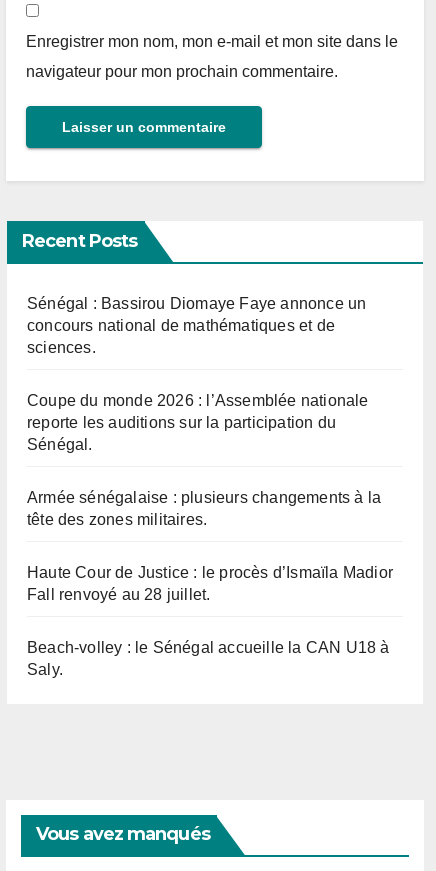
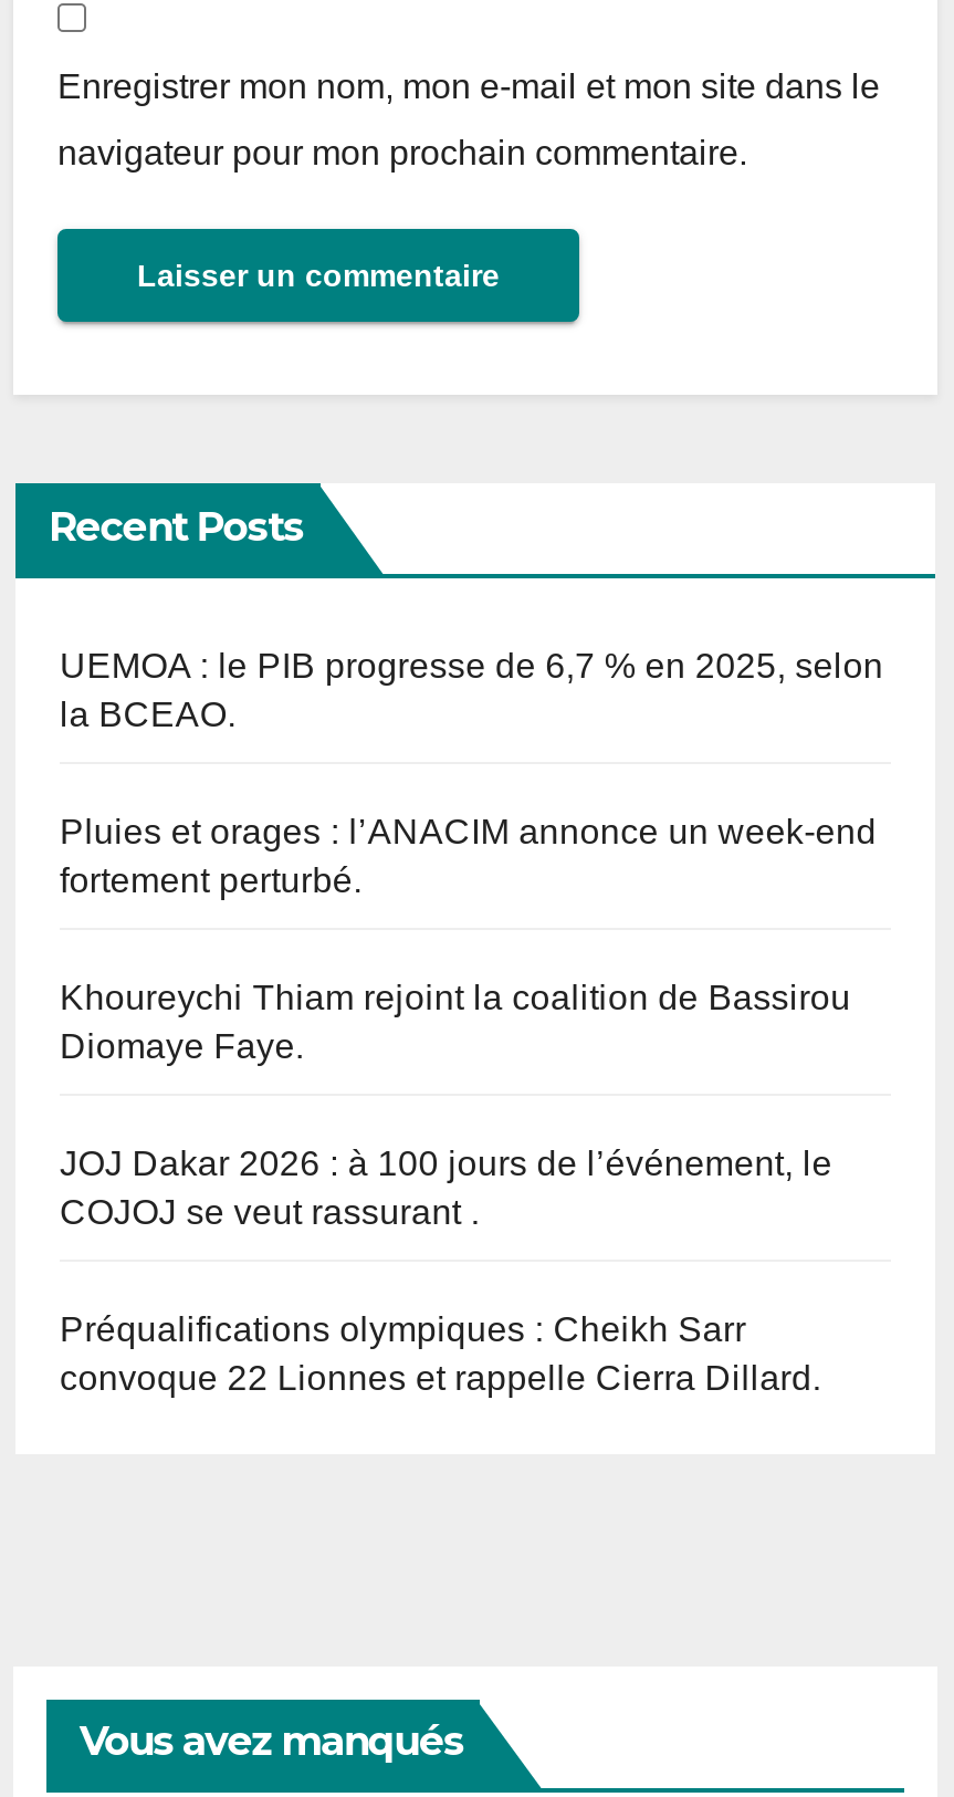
[27,295,366,356] Sénégal : Bassirou Diomaye Faye annonce un | concours national de mathématiques et de | sciences. -> [60,648,883,734] UEMOA : le PIB progresse de 6,7 % en 2025, selon | la BCEAO.
[27,392,369,453] Coupe du monde 2026 : l’Assemblée nationale | reporte les auditions sur la participation du | Sénégal. -> [60,814,876,900] Pluies et orages : l’ANACIM annonce un week-end | fortement perturbé.
[27,489,381,528] Armée sénégalaise : plusieurs changements à la | tête des zones militaires. -> [60,980,851,1066] Khoureychi Thiam rejoint la coalition de Bassirou | Diomaye Faye.
[27,564,393,603] Haute Cour de Justice : le procès d’Ismaïla Madior | Fall renvoyé au 28 juillet. -> [60,1145,832,1232] JOJ Dakar 2026 : à 100 jours de l’événement, le | COJOJ se veut rassurant .
[27,639,390,678] Beach-volley : le Sénégal accueille la CAN U18 à | Saly. -> [60,1311,821,1398] Préqualifications olympiques : Cheikh Sarr | convoque 22 Lionnes et rappelle Cierra Dillard.

